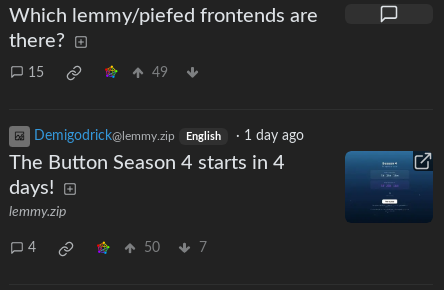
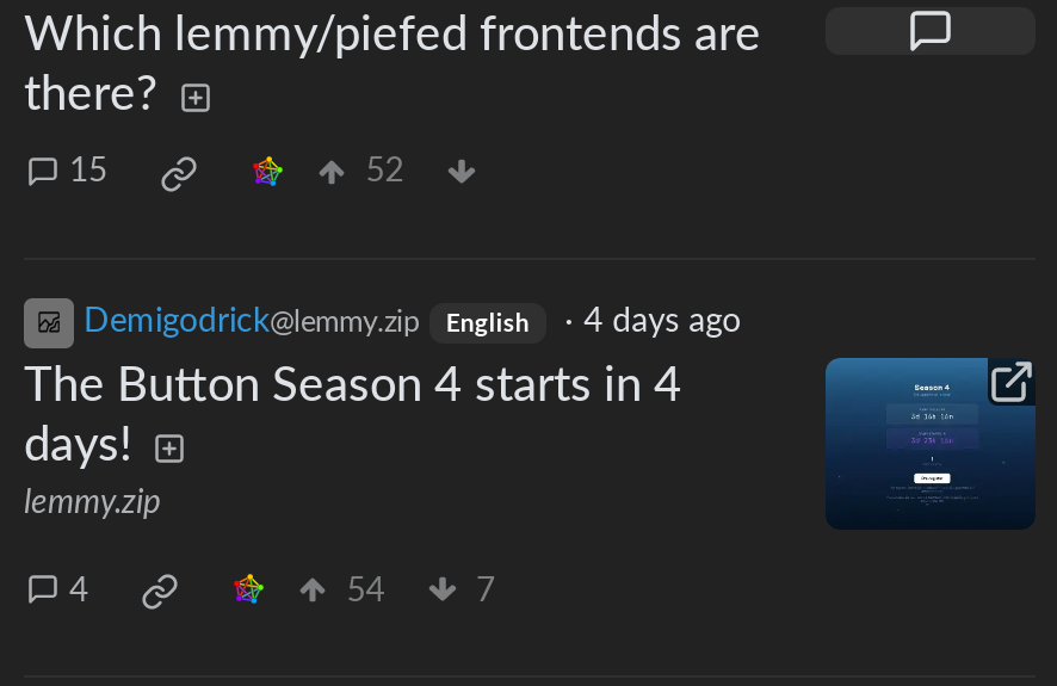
[152,66,168,80] 49 -> [366,155,404,189] 52
[34,129,304,143] Demigodrick@lemmy.zip English · 1 day ago -> [84,304,741,338] Demigodrick@lemmy.zip English · 4 days ago
[144,241,160,255] 50 -> [346,573,385,607] 54

